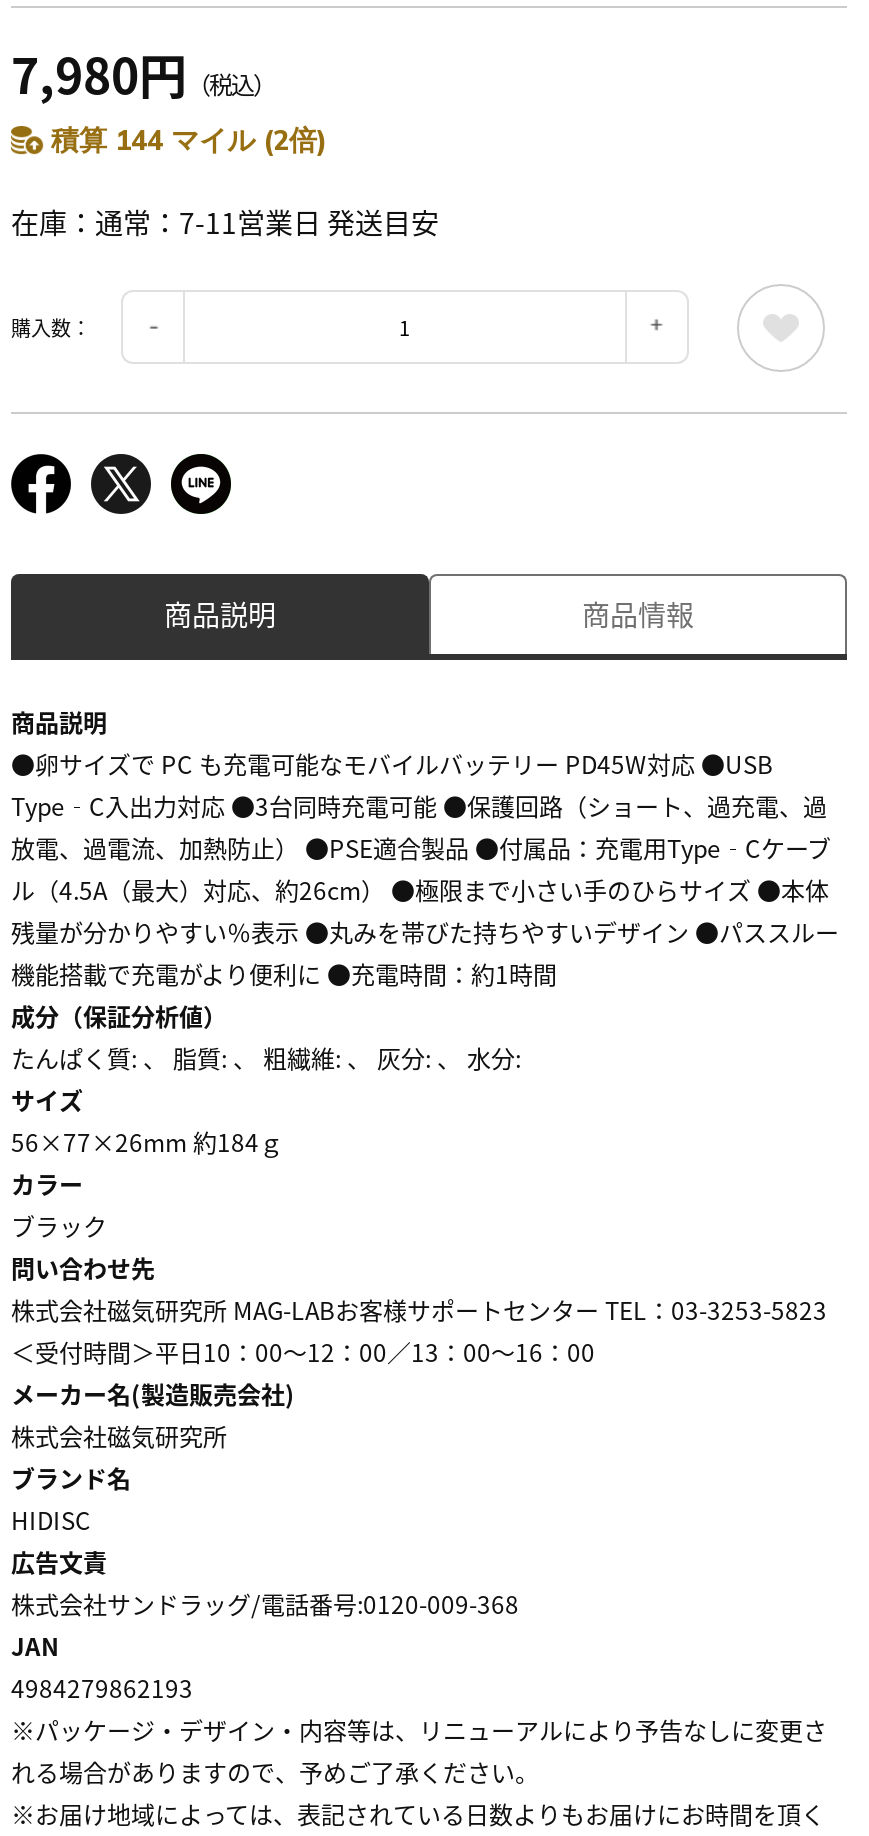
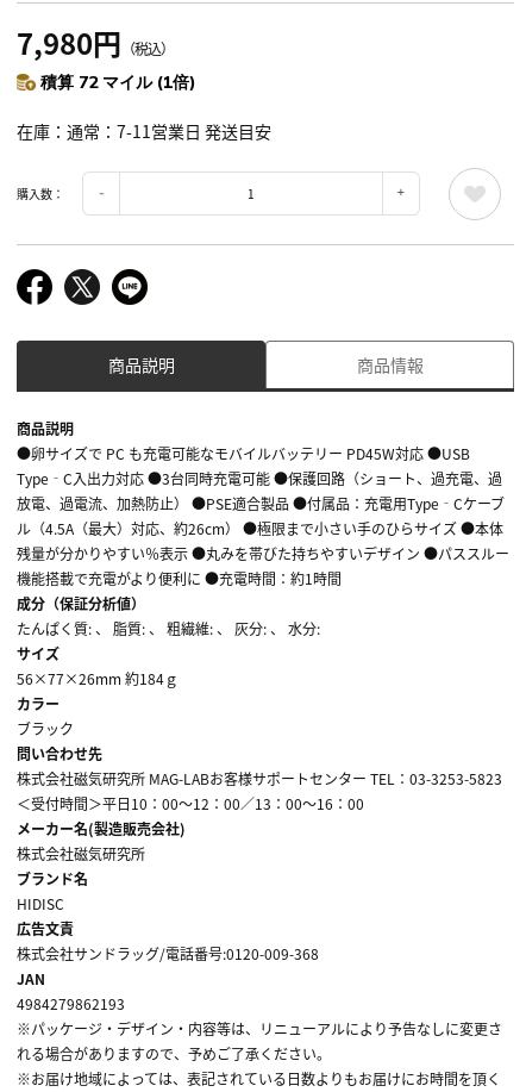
[51,121,329,157] 積算 144 マイル (2倍) -> [40,71,196,92] 積算 72 マイル (1倍)

